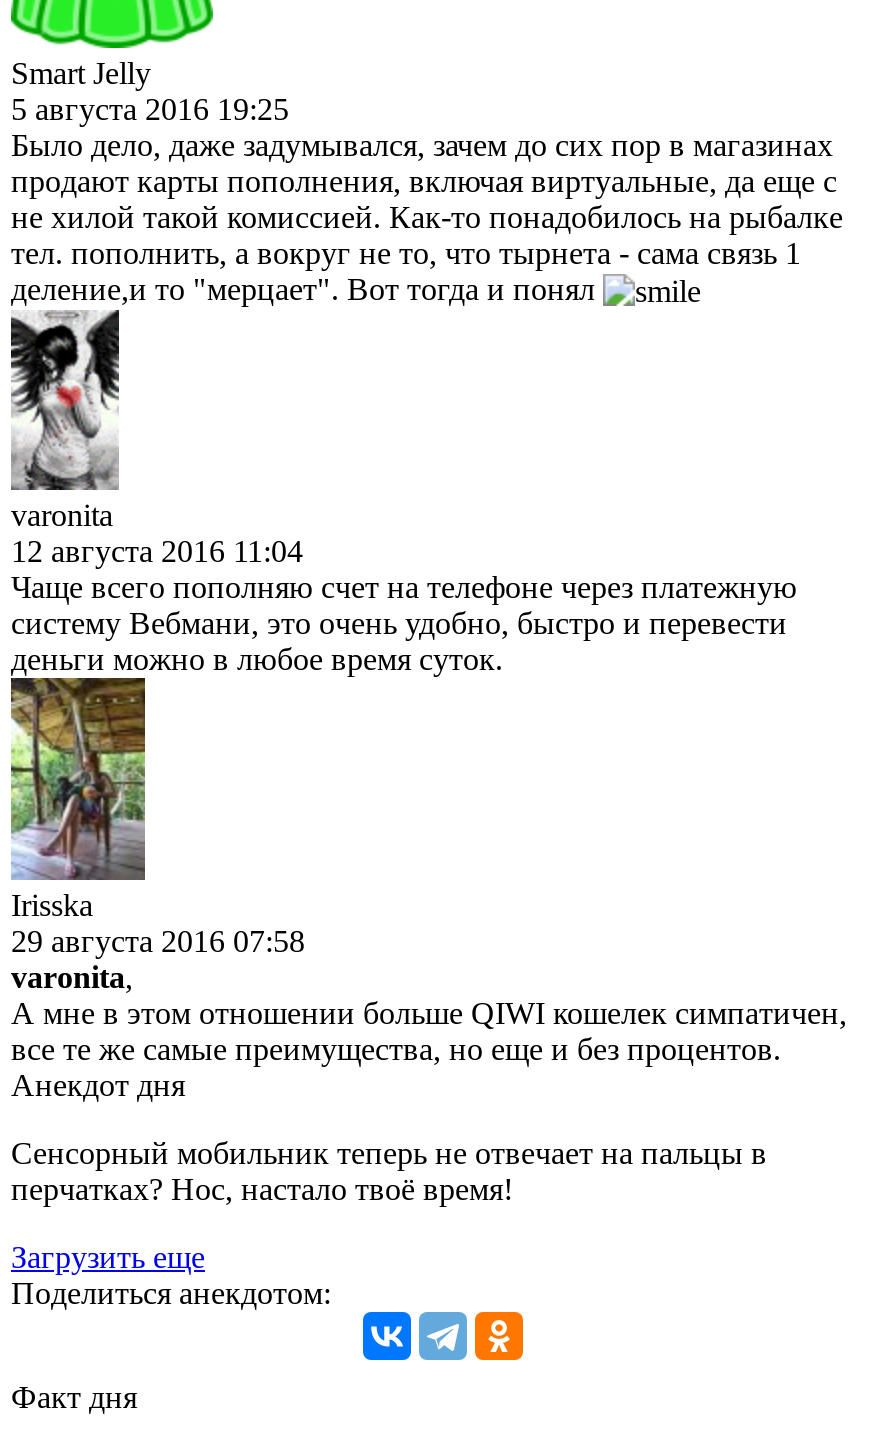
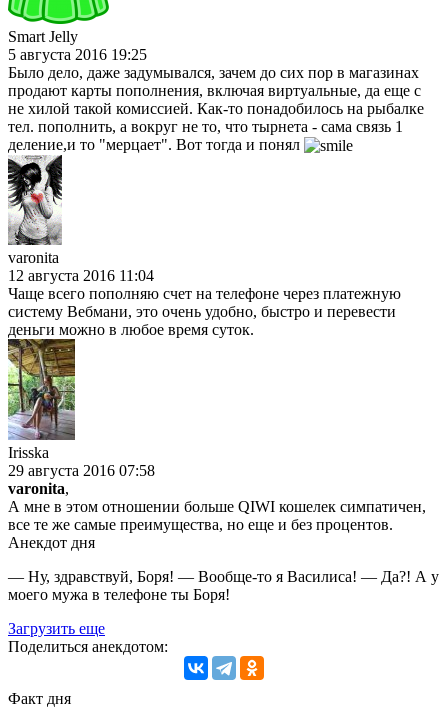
[11,1136,767,1206] Сенсорный мобильник теперь не отвечает на пальцы в | перчатках? Нос, настало твоё время! -> [8,568,439,603] — Ну, здравствуй, Боря! — Вообще-то я Василиса! — Да?! А у | моего мужа в телефоне ты Боря!

